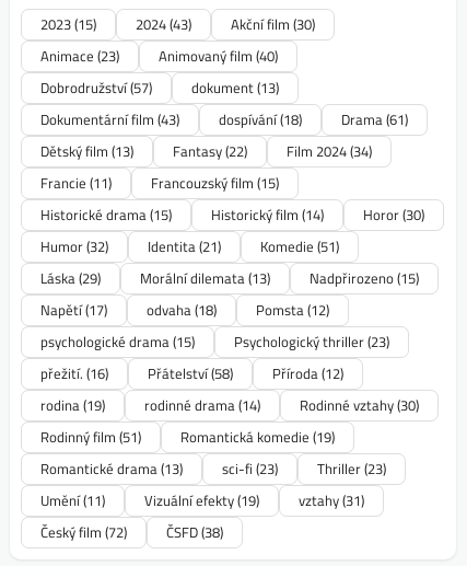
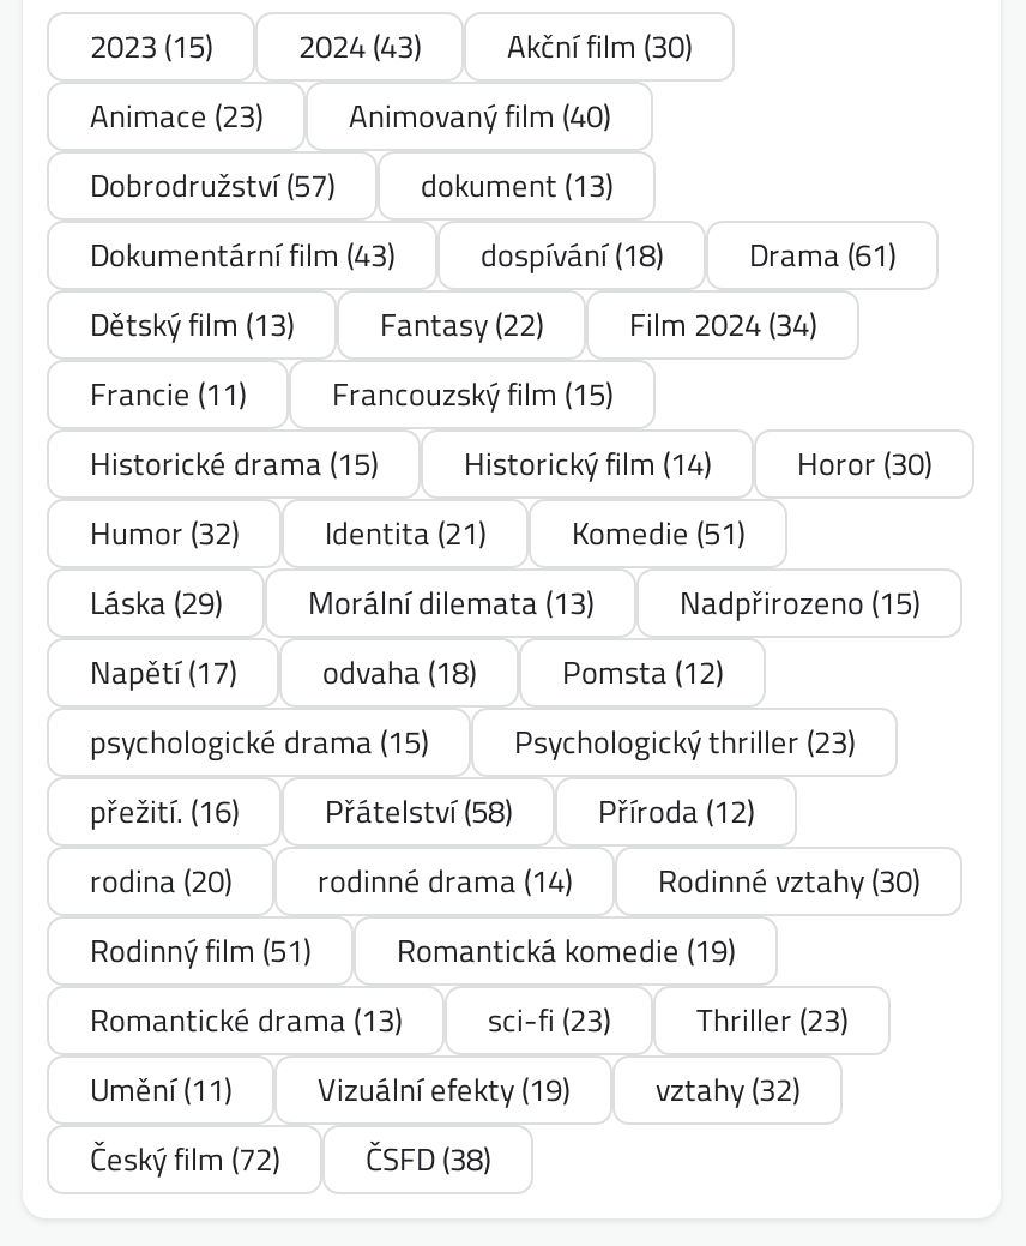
[40,394,419,416] rodina (19) rodinné drama (14) Rodinné vztahy (30) -> [90,855,919,903] rodina (20) rodinné drama (14) Rodinné vztahy (30)
[40,489,364,511] Umění(11) Vizuální efekty (19) vztahy (31) -> [90,1064,799,1112] Umění(11) Vizuální efekty (19) vztahy (32)

